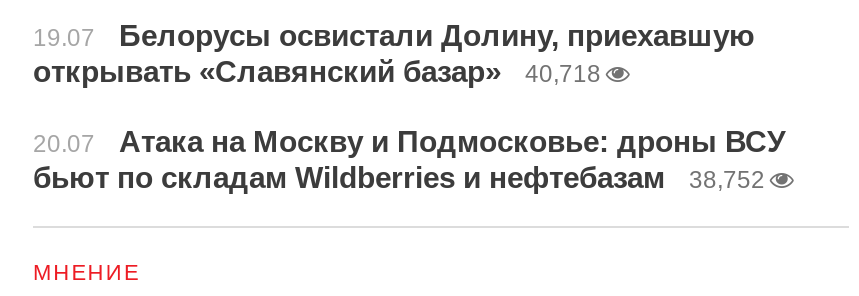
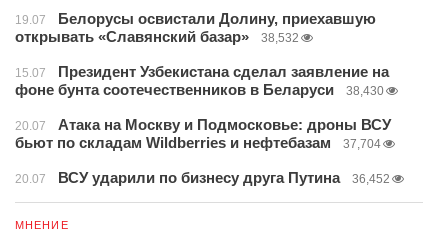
[525,60,601,88] 40,718 -> [15,31,389,98] 38,532 | 15.07 | Президент Узбекистана сделал заявление на | фоне бунта соотечественников в Беларуси | 38,430
[689,166,765,194] 38,752 -> [15,137,390,186] 37,704 | 20.07 | ВСУ ударили по бизнесу друга Путина | 36,452

